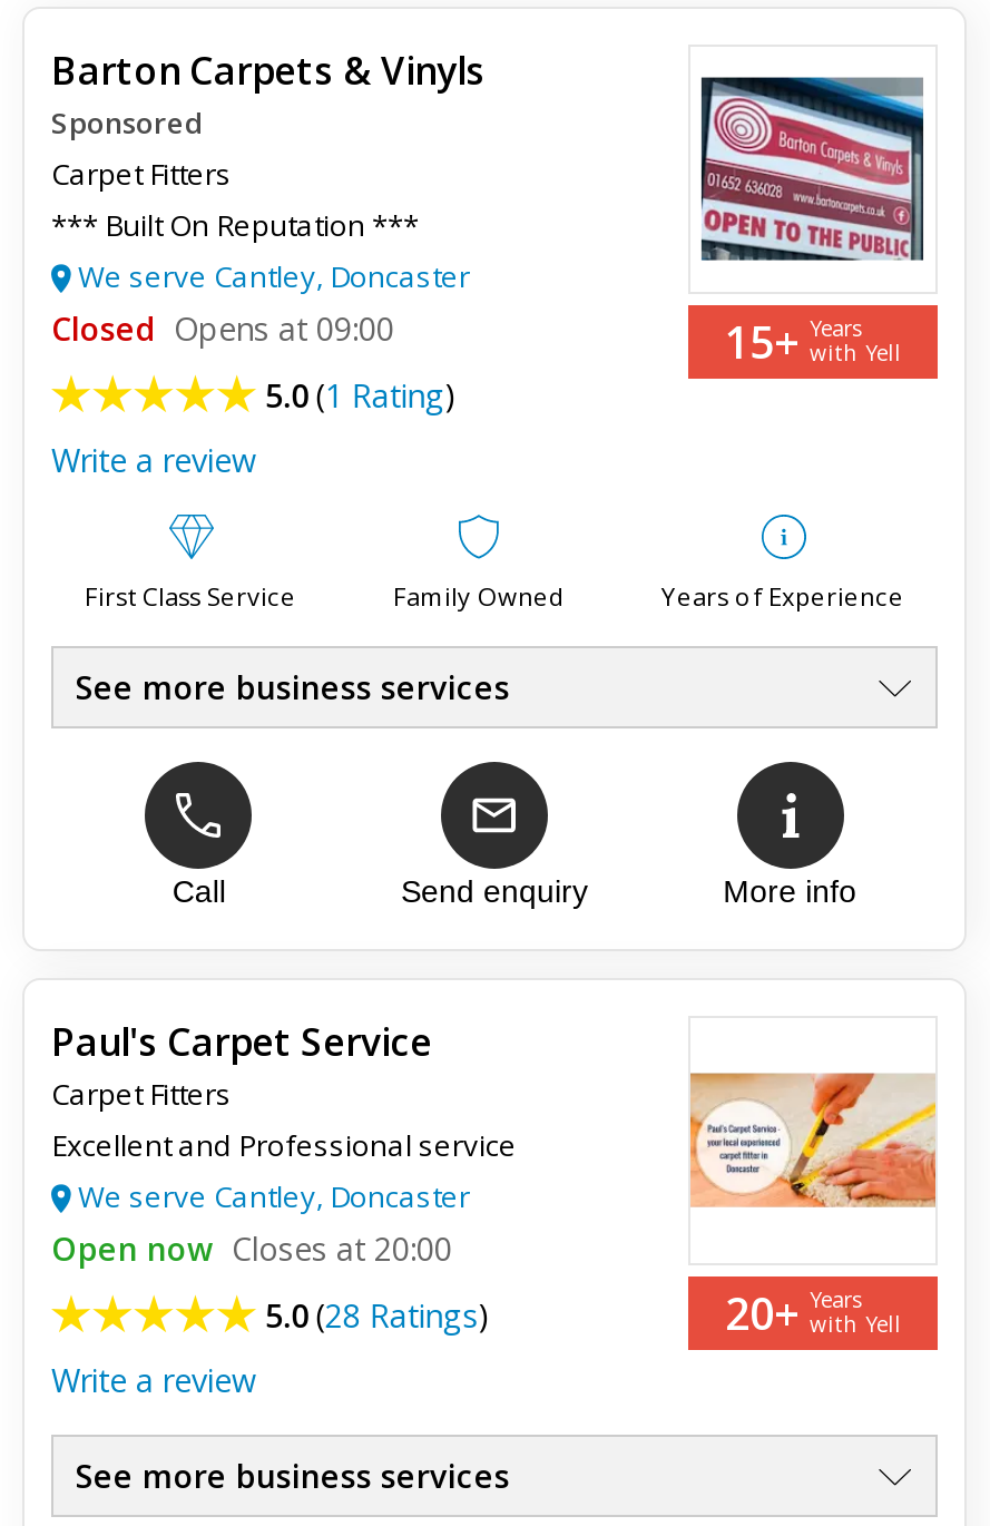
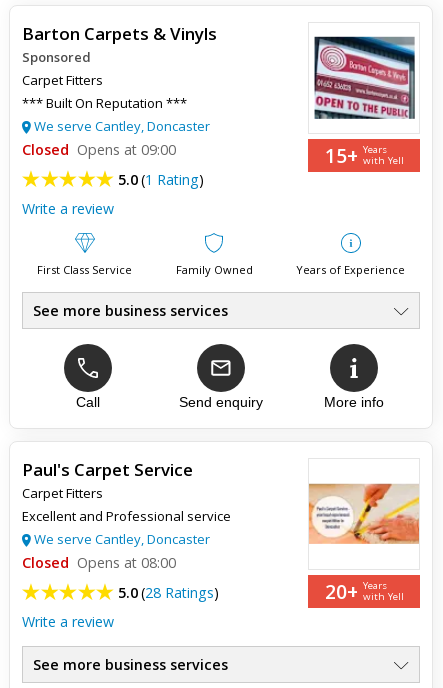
[51,1227,452,1270] Open now Closes at 20:00 -> [22,553,176,572] Closed Opens at 08:00

